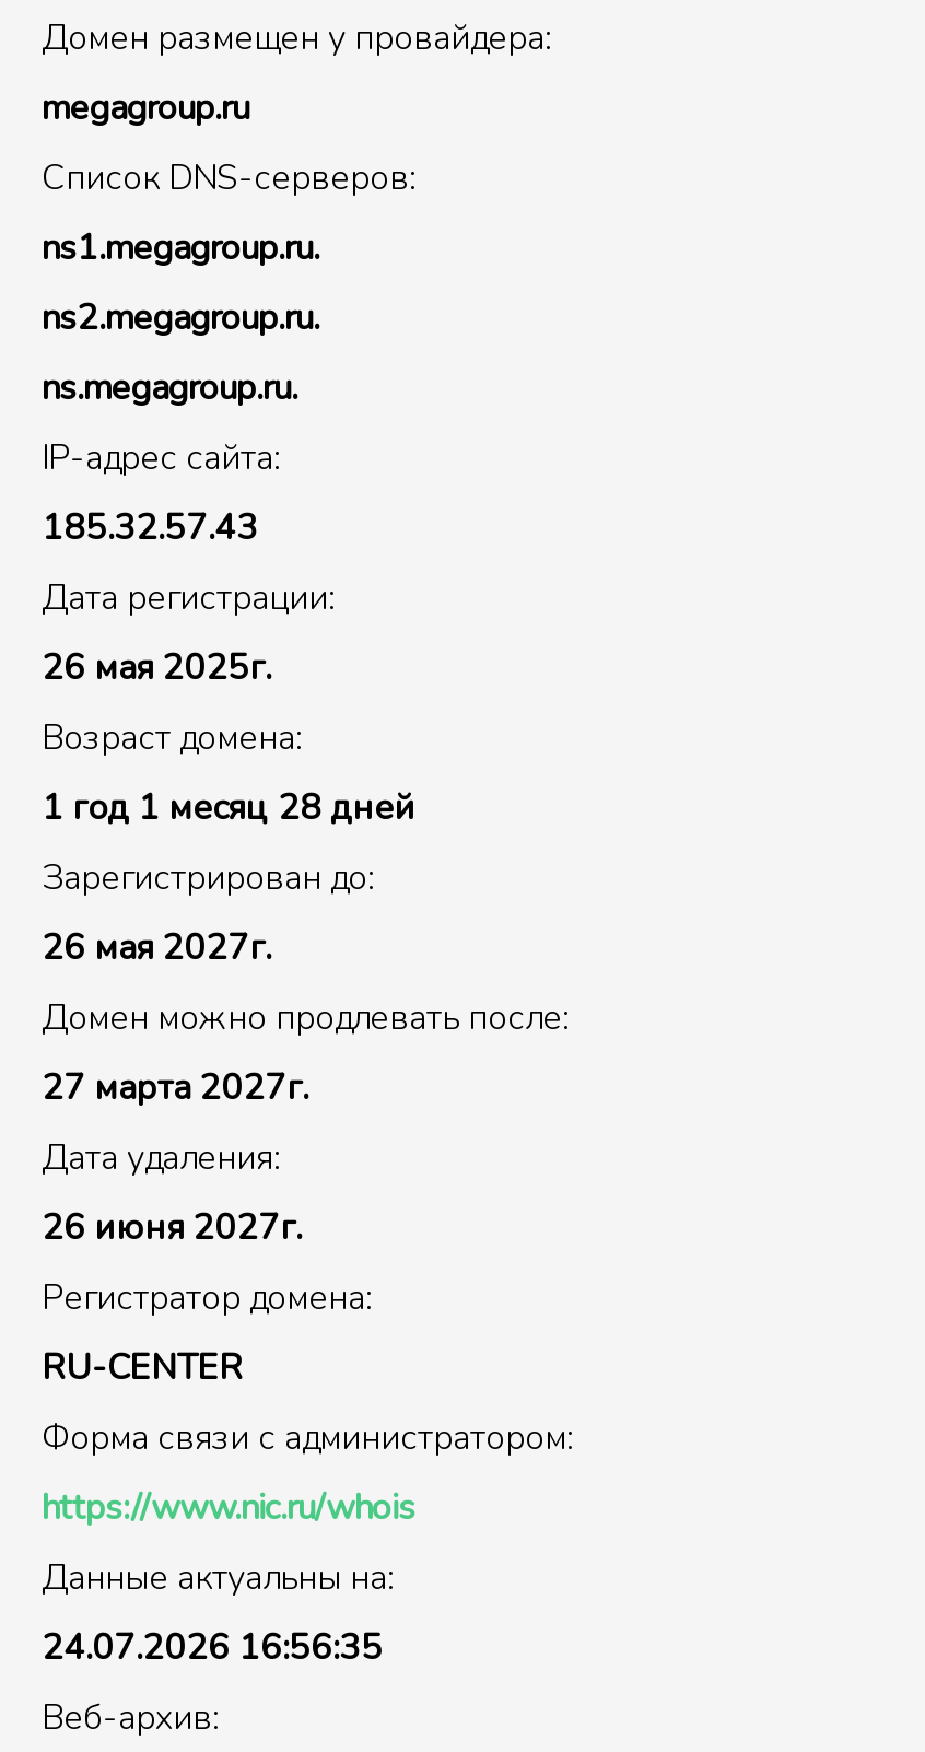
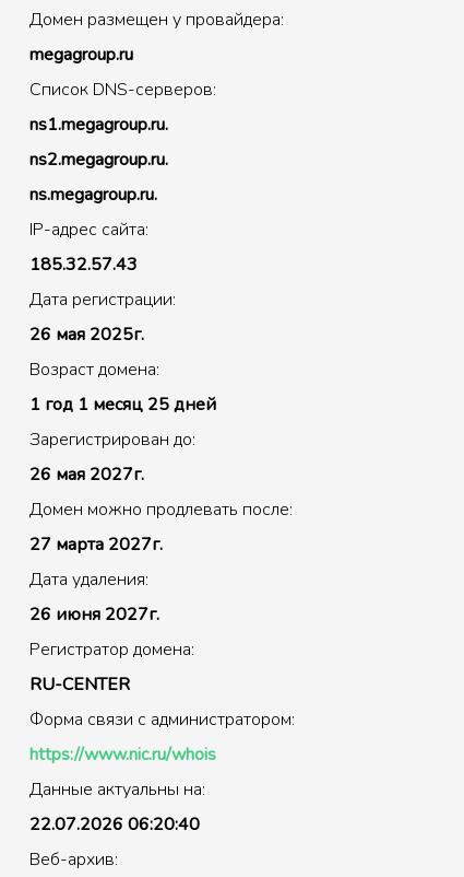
[42,784,415,832] 1 год 1 месяц 28 дней -> [29,393,216,417] 1 год 1 месяц 25 дней
[42,1624,383,1672] 24.07.2026 16:56:35 -> [29,812,200,837] 22.07.2026 06:20:40

